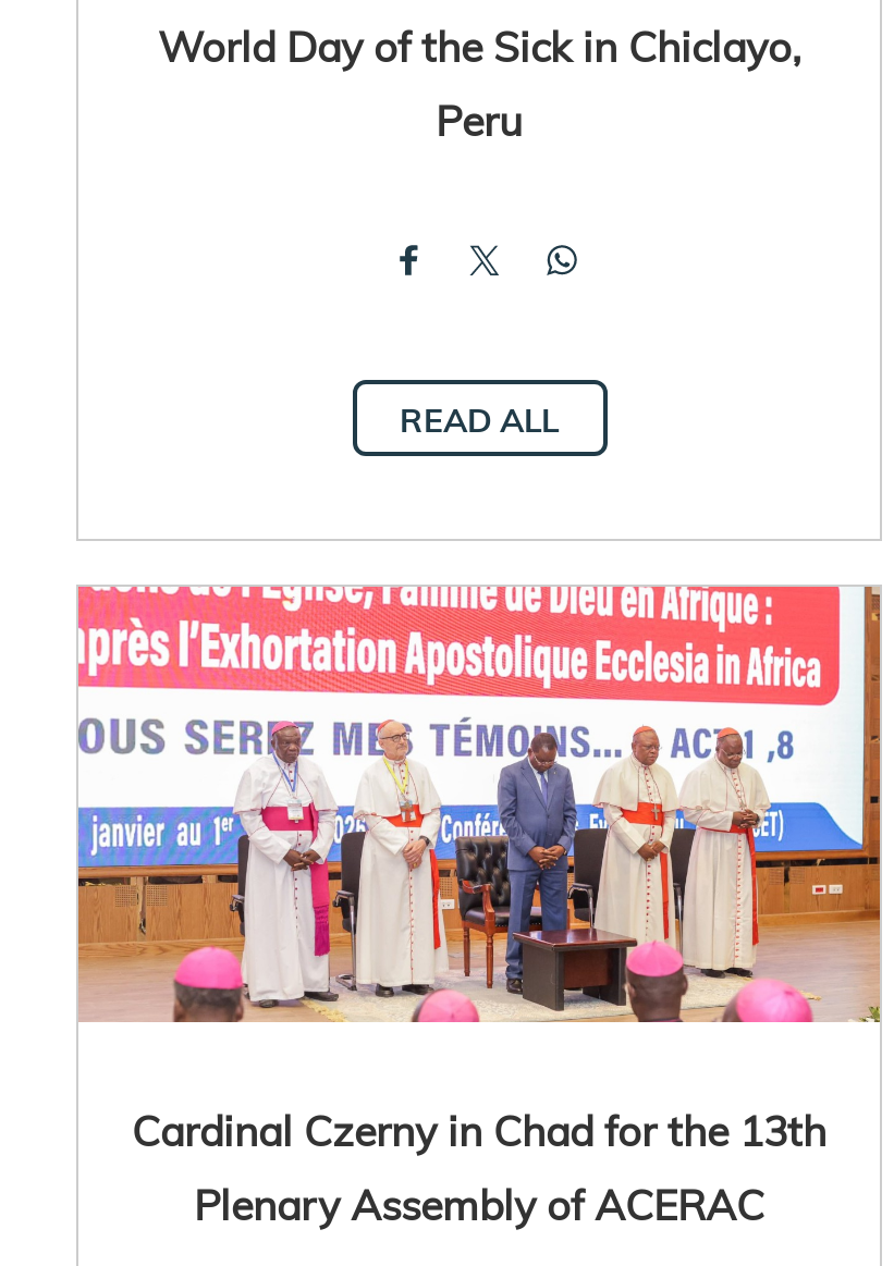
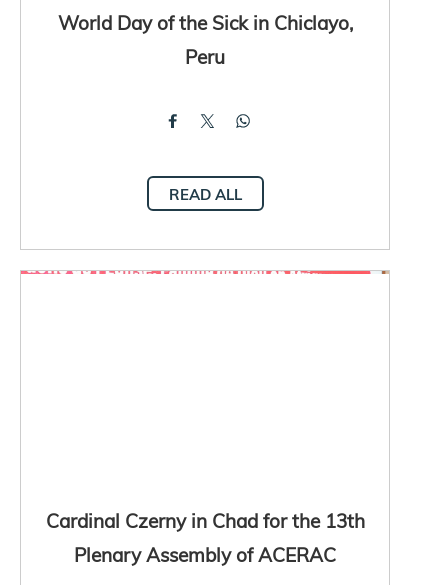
[76,591,882,1024] [image] -> none

